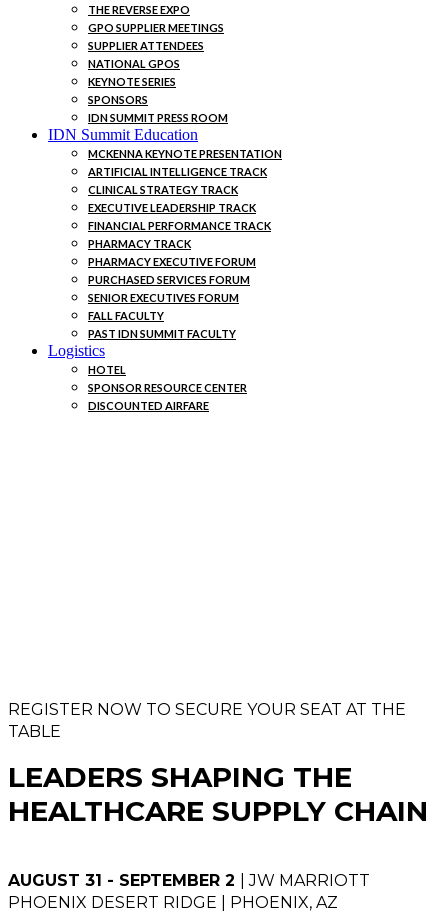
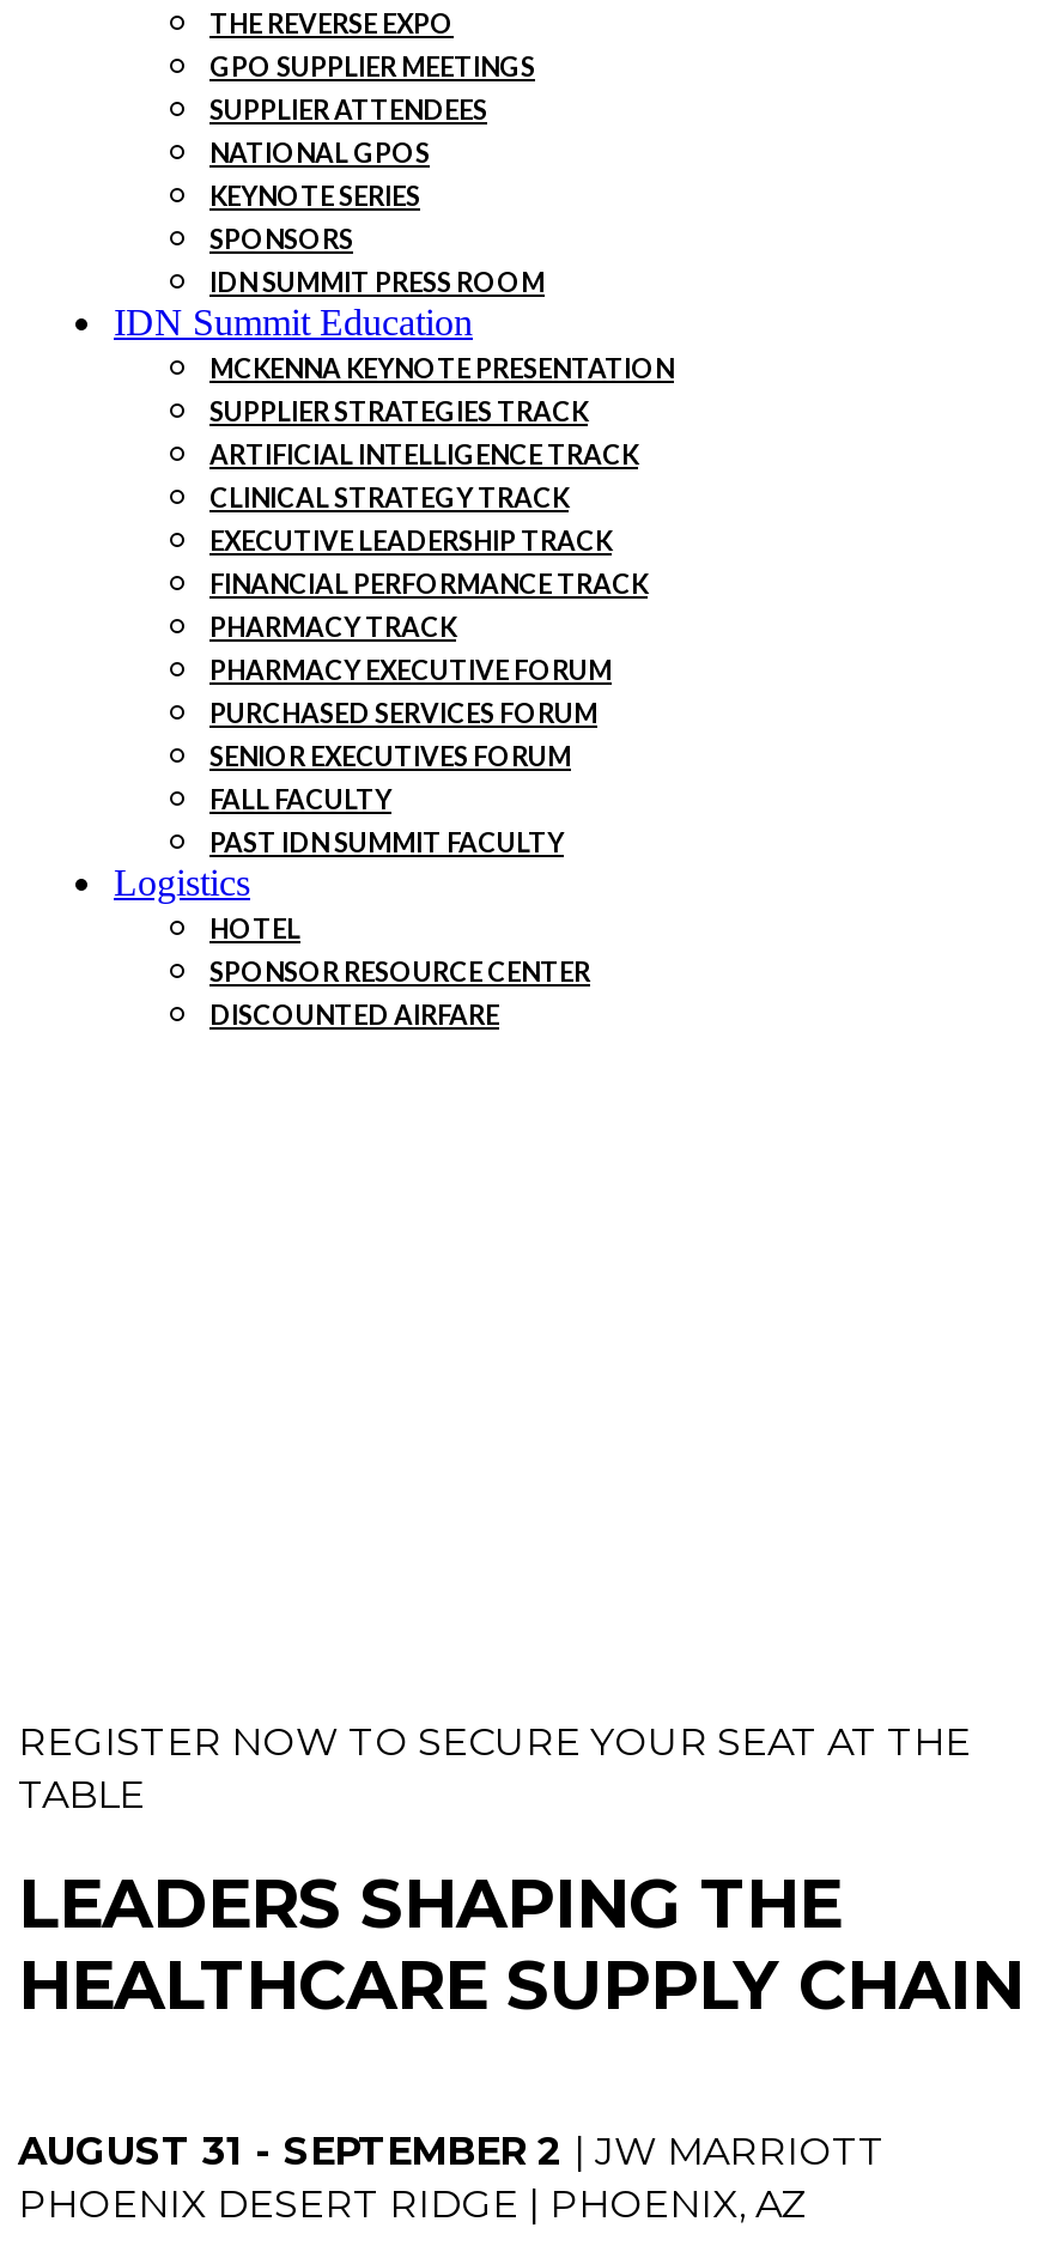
none -> [209,395,588,426] SUPPLIER STRATEGIES TRACK

